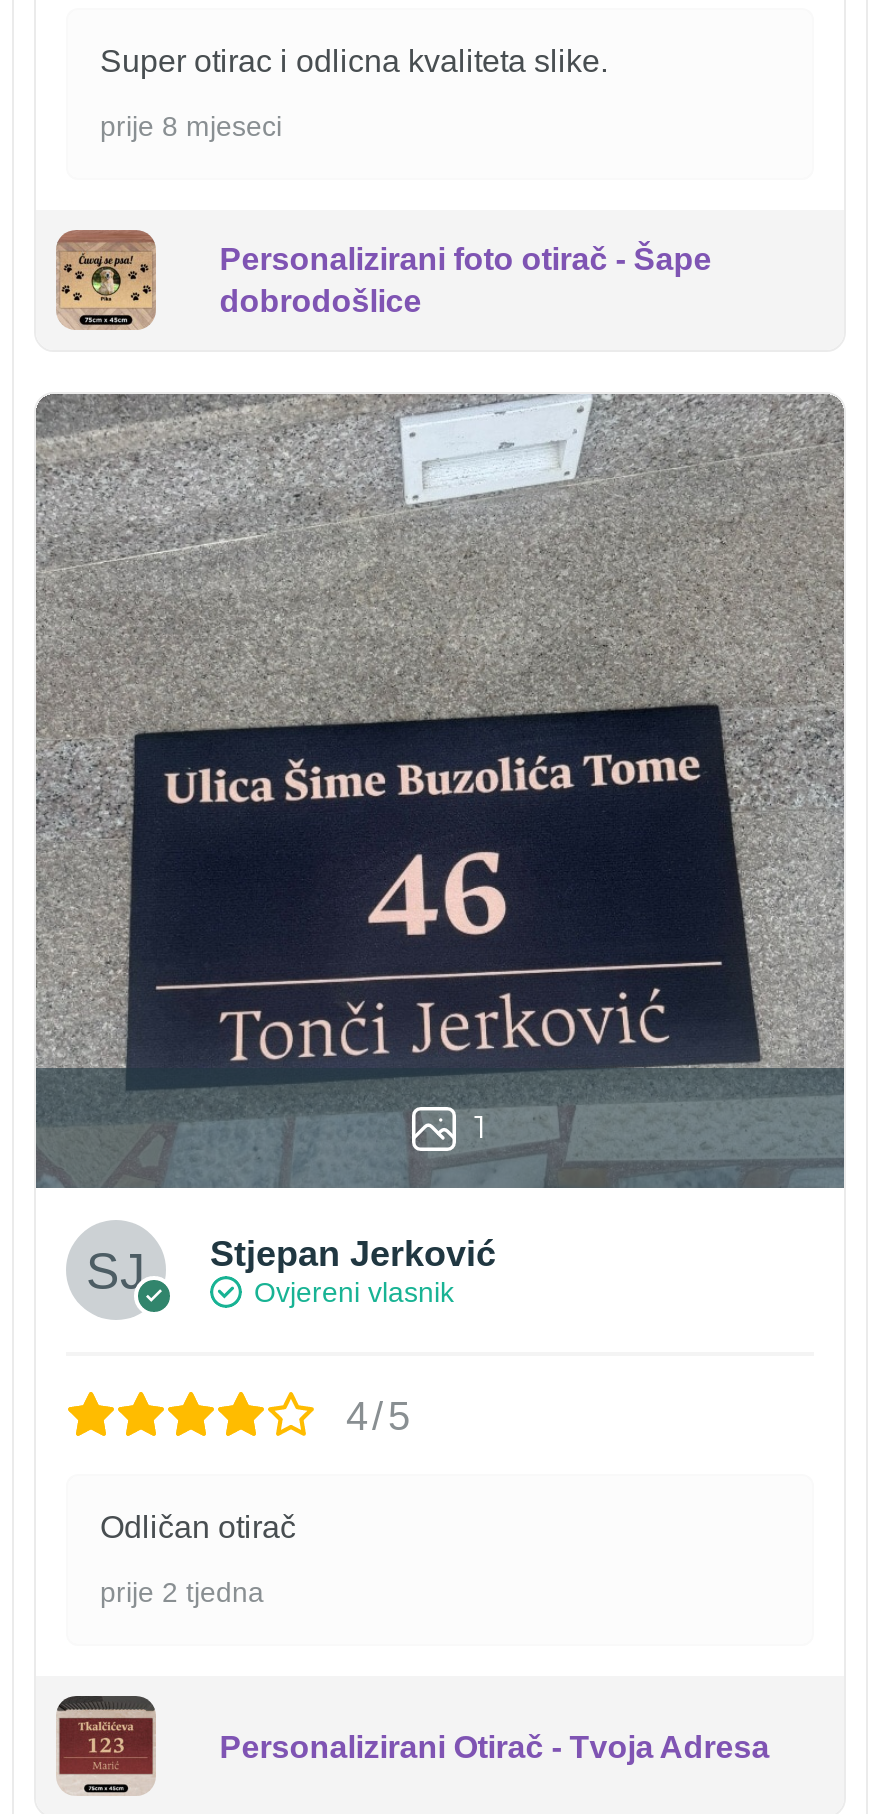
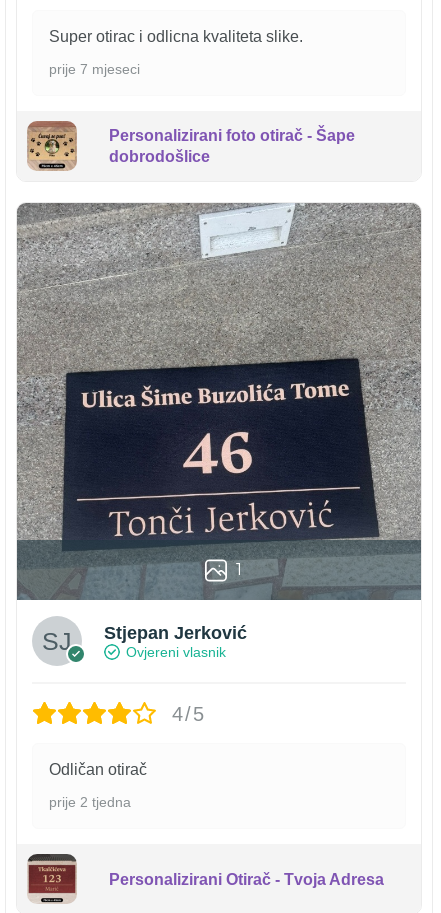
[100,109,282,141] prije 8 mjeseci -> [49,61,140,77] prije 7 mjeseci

